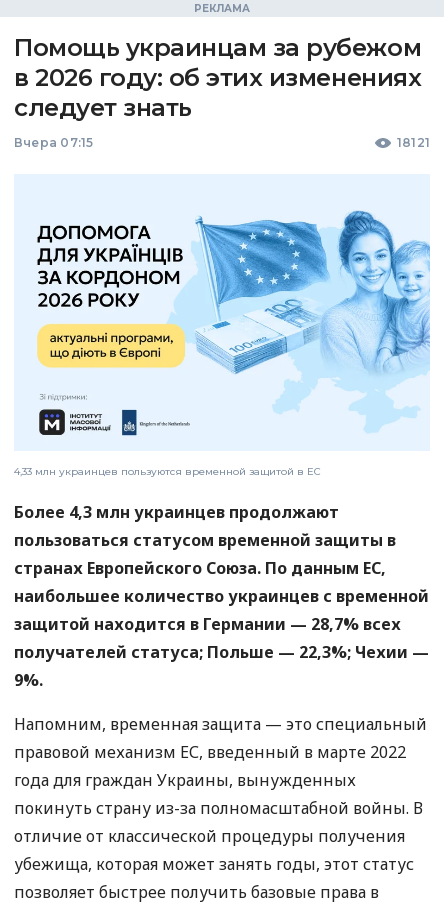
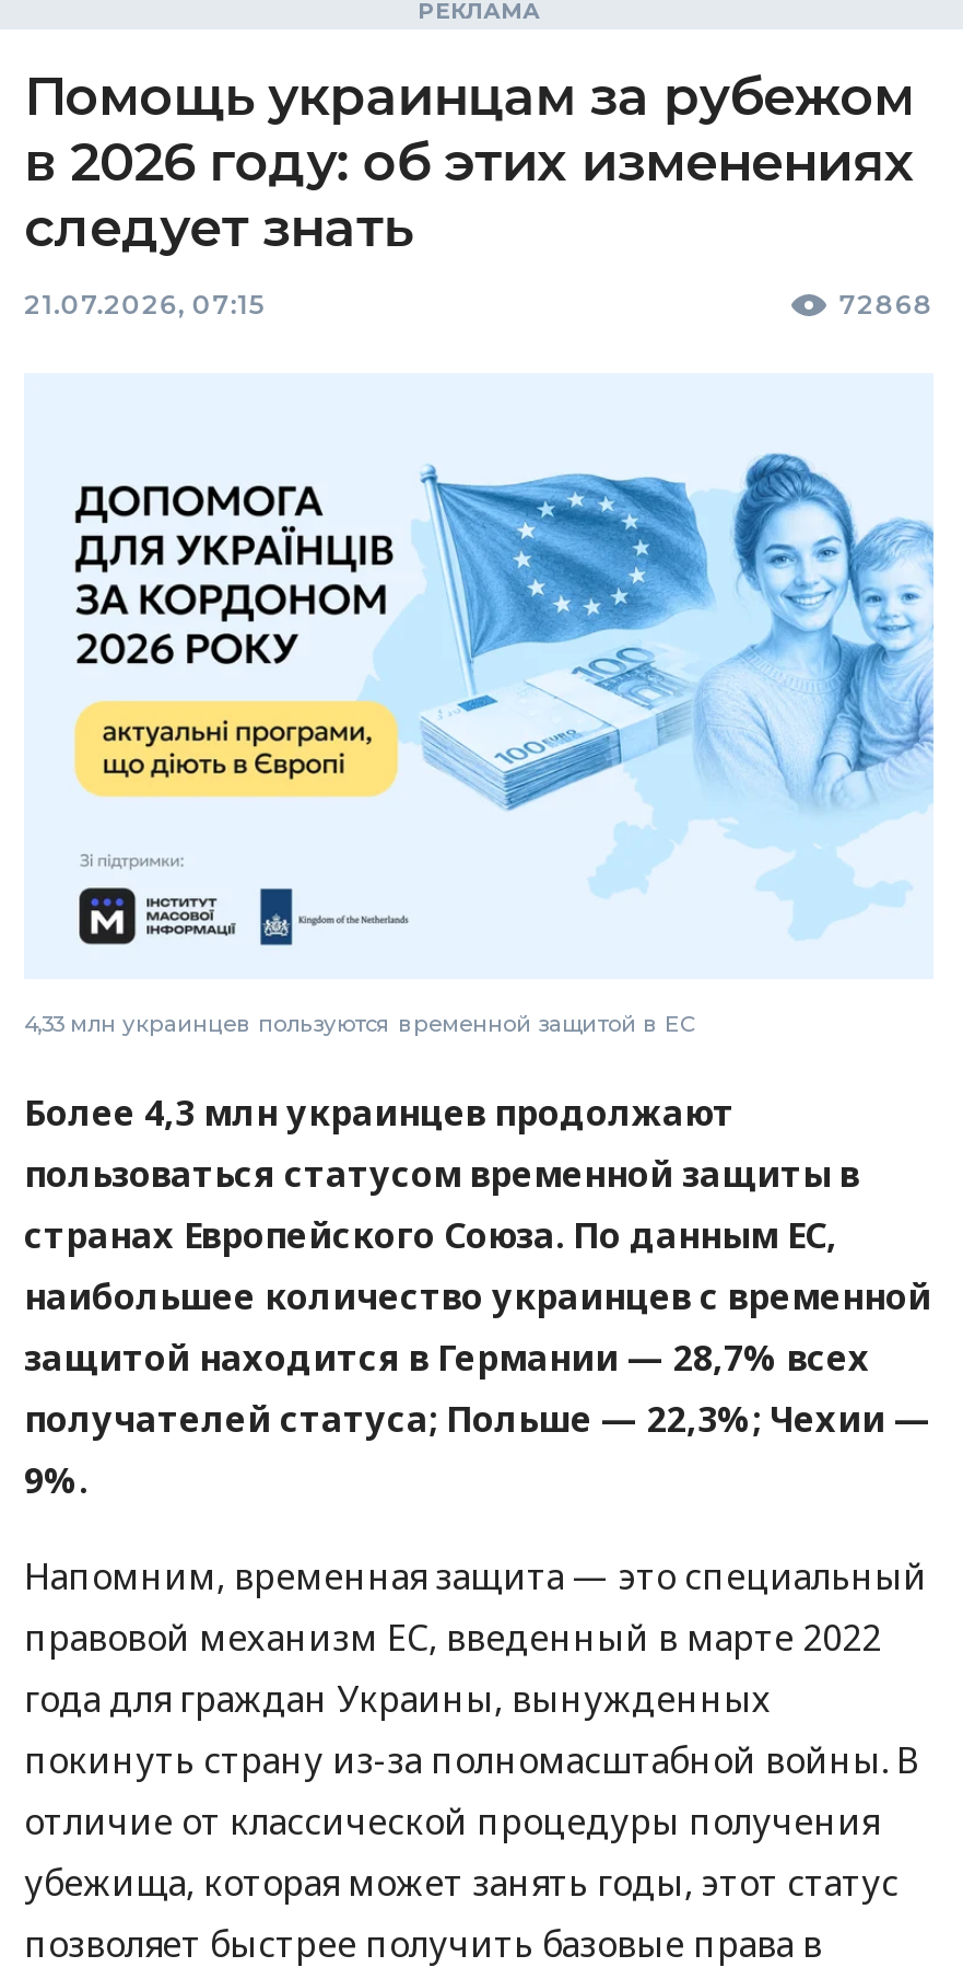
[14,135,430,150] Вчера 07:15 | 18121 -> [24,288,933,321] 21.07.2026, 07:15 | 72868

